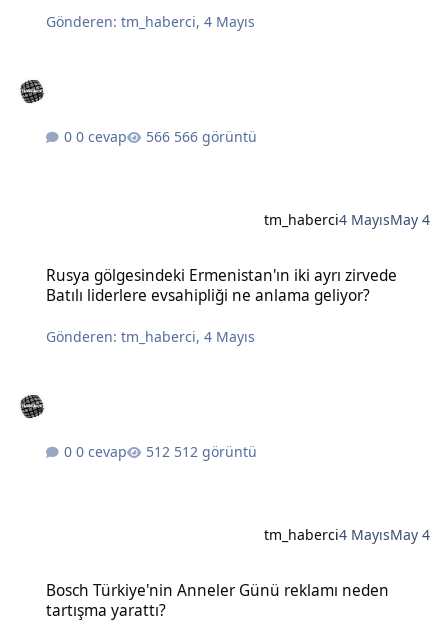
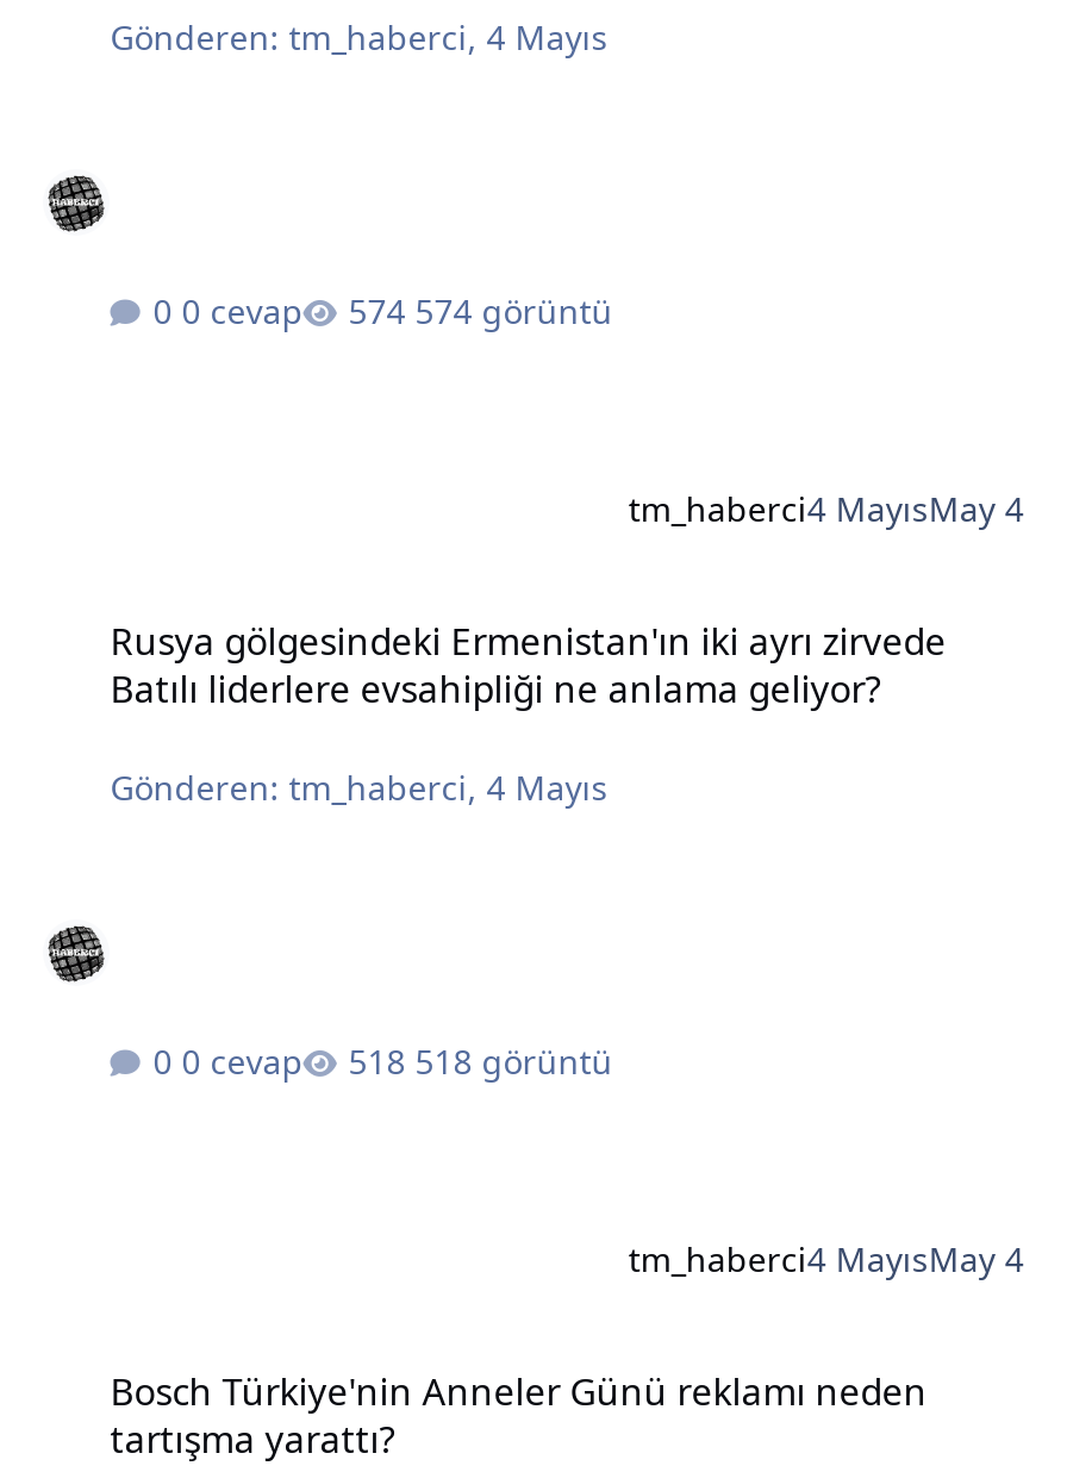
[174,127,257,146] 566 görüntü -> [415,288,613,333] 574 görüntü
[174,442,257,461] 512 görüntü -> [415,1038,613,1083] 518 görüntü

